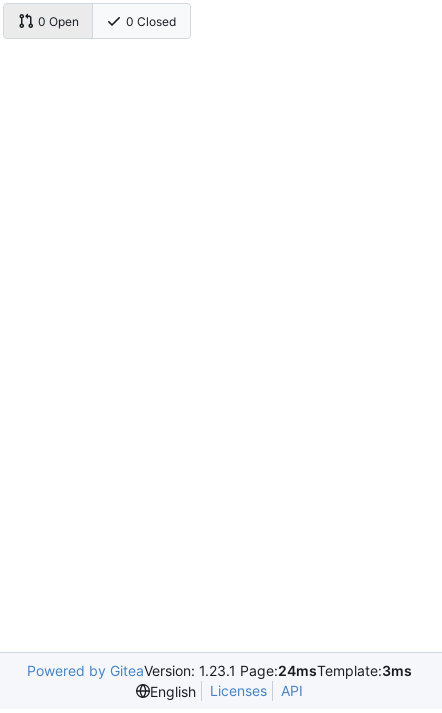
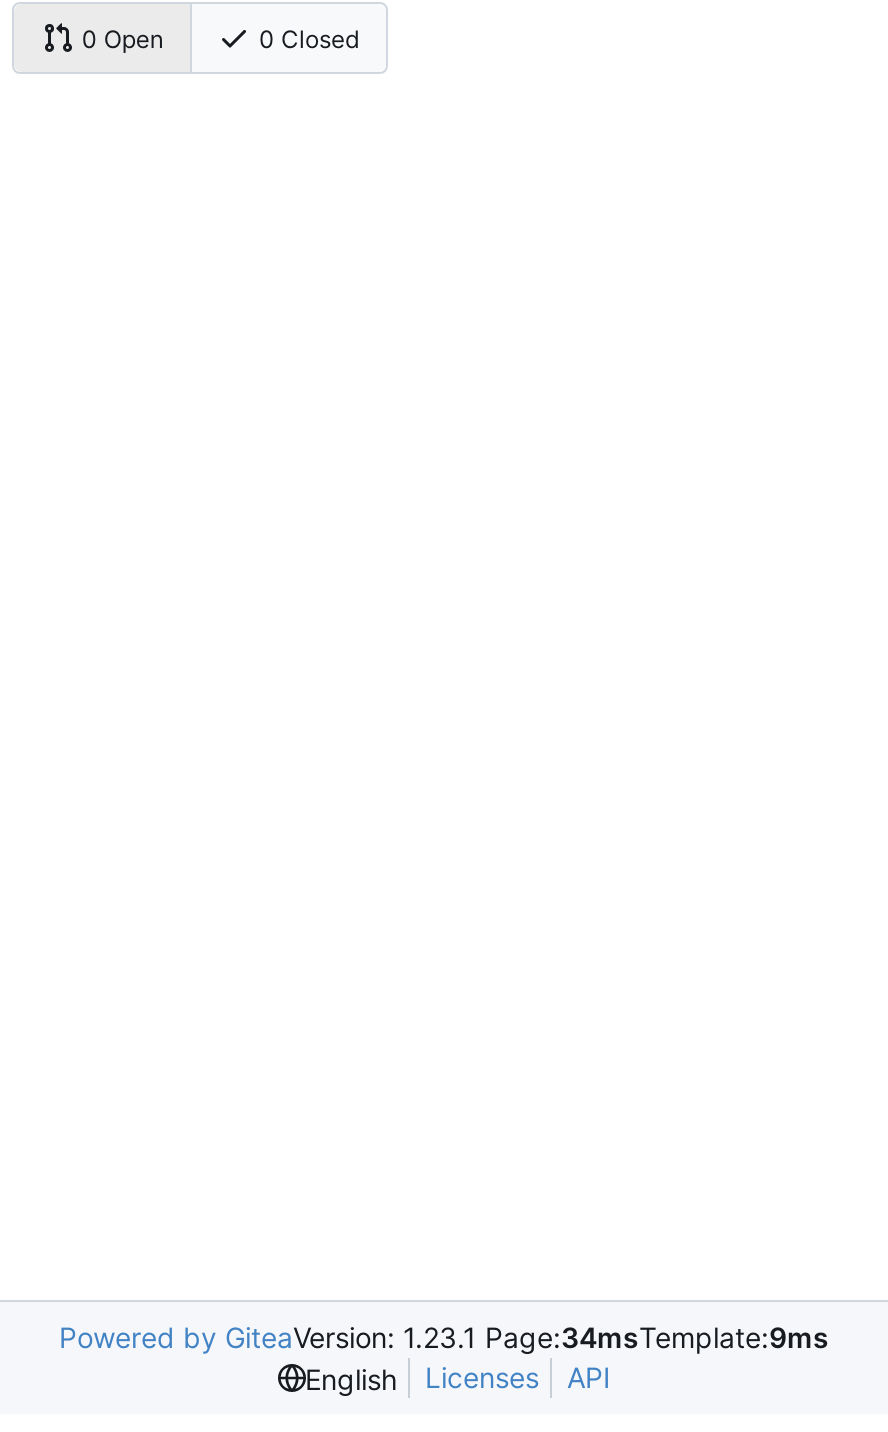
[26,662,411,679] Powered by GiteaVersion: 1.23.1 Page:24msTemplate:3ms -> [59,1320,829,1354] Powered by GiteaVersion: 1.23.1 Page:34msTemplate:9ms

